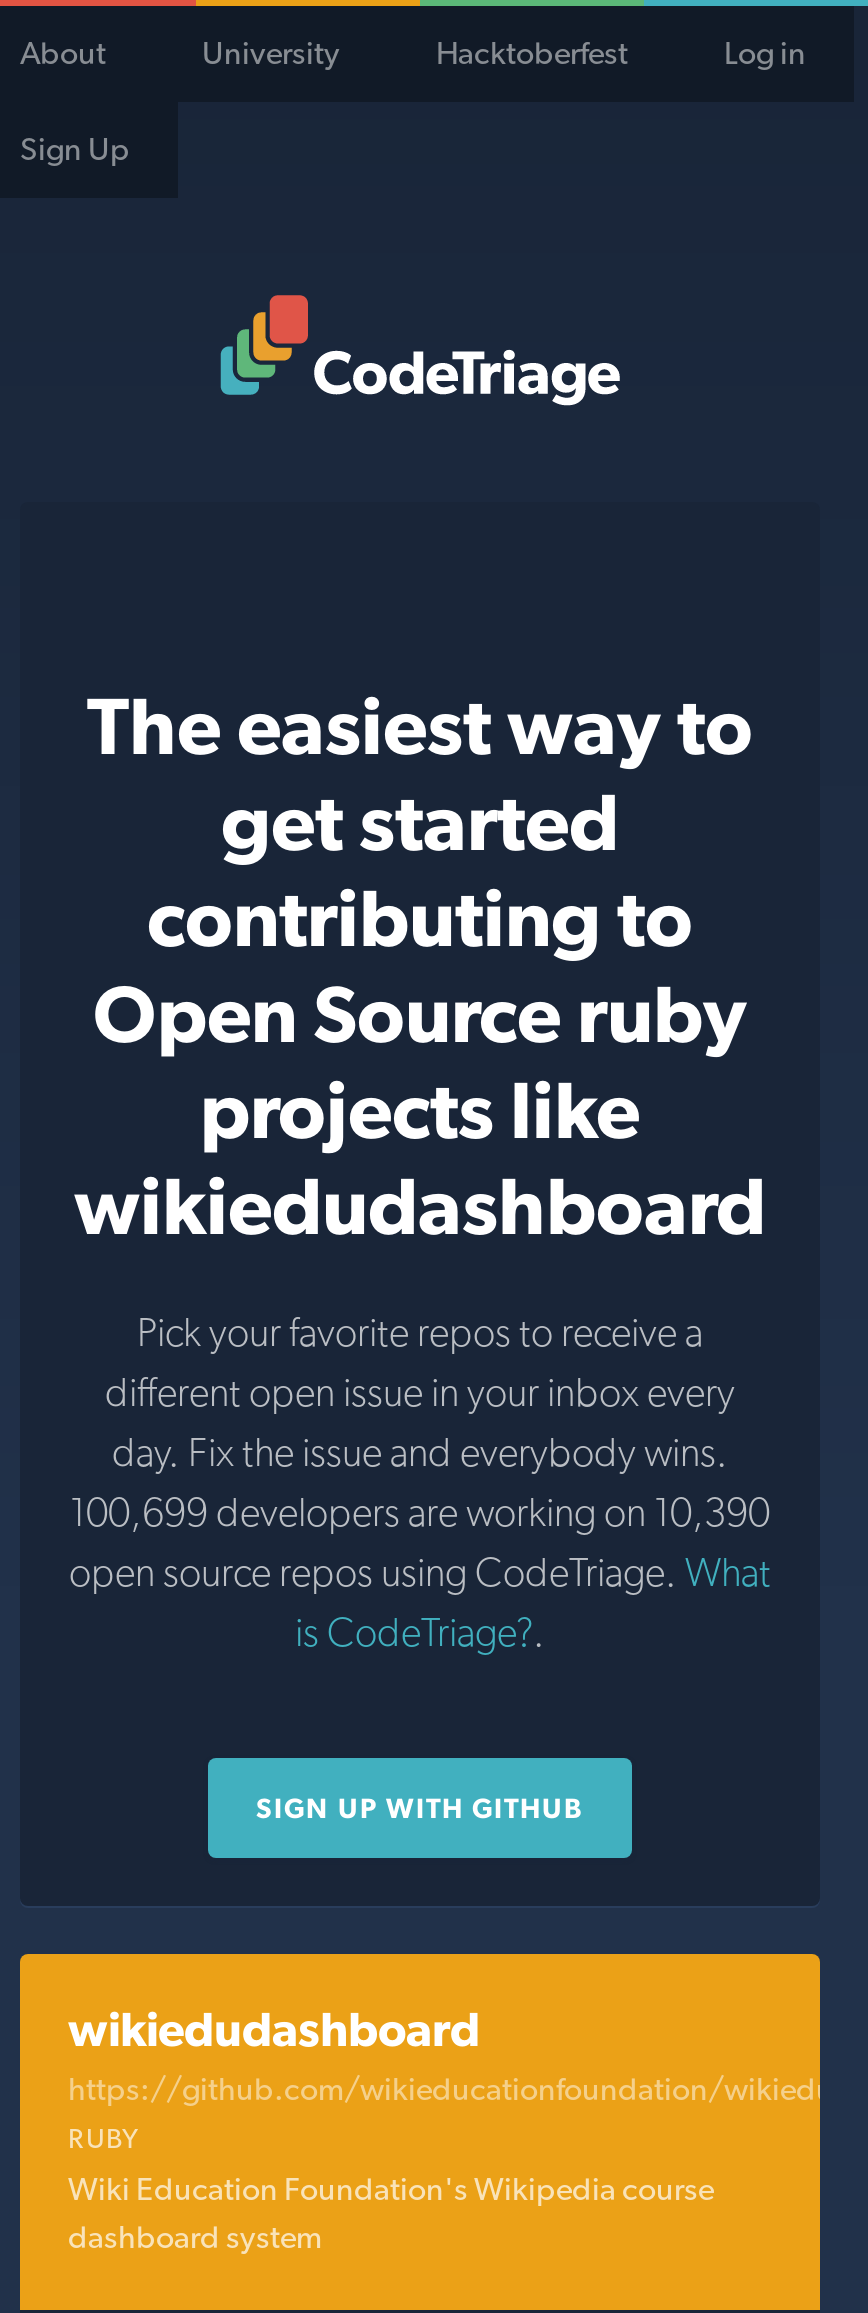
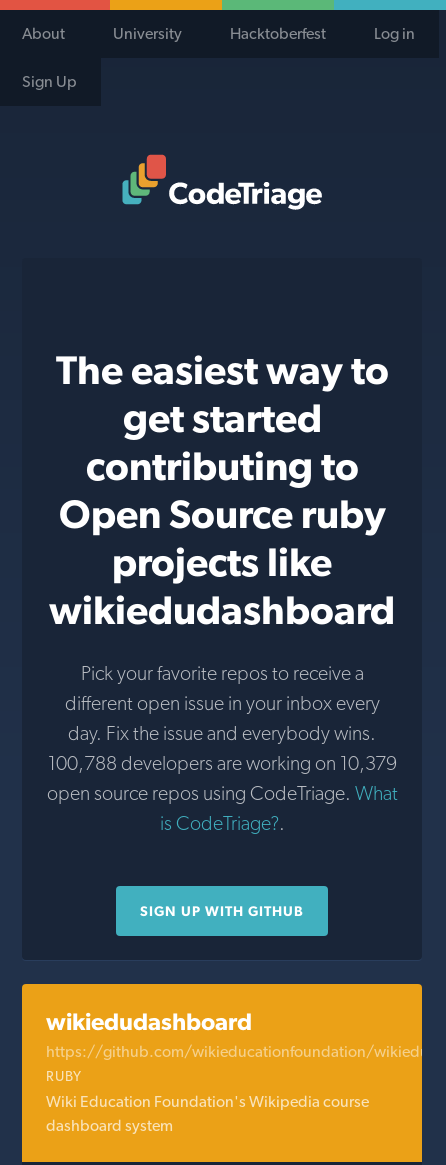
[70,1488,770,1536] 100,699 developers are working on 10,390 -> [47,751,396,775] 100,788 developers are working on 10,379

